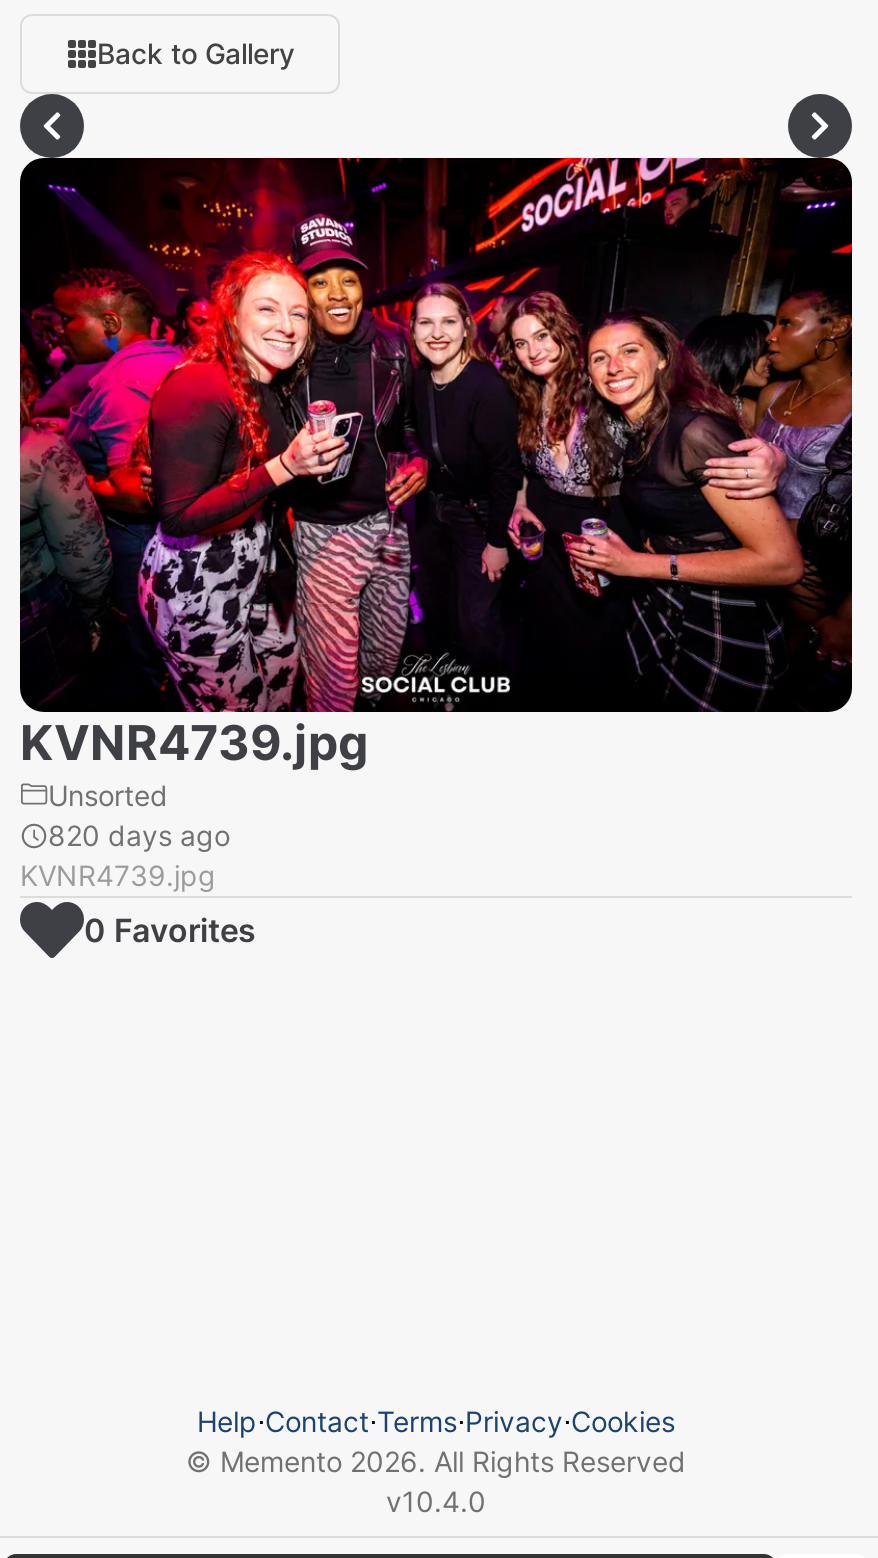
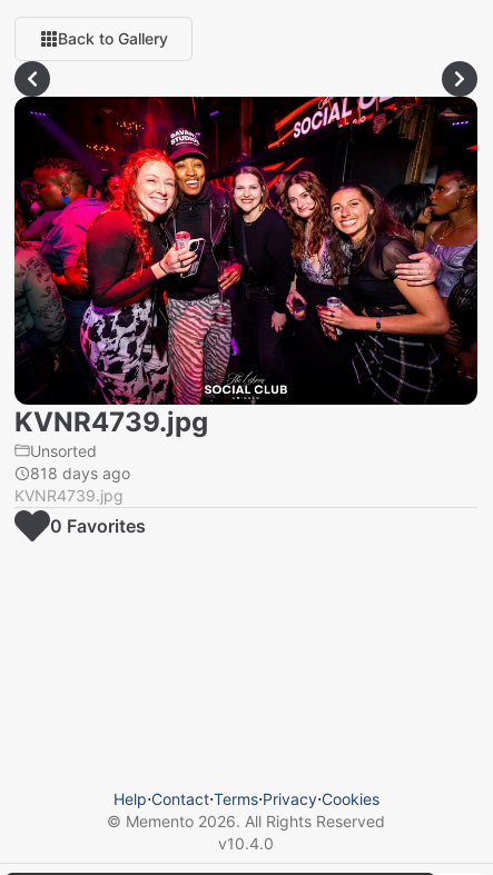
[48,818,230,852] 820 days ago -> [30,464,130,483] 818 days ago

